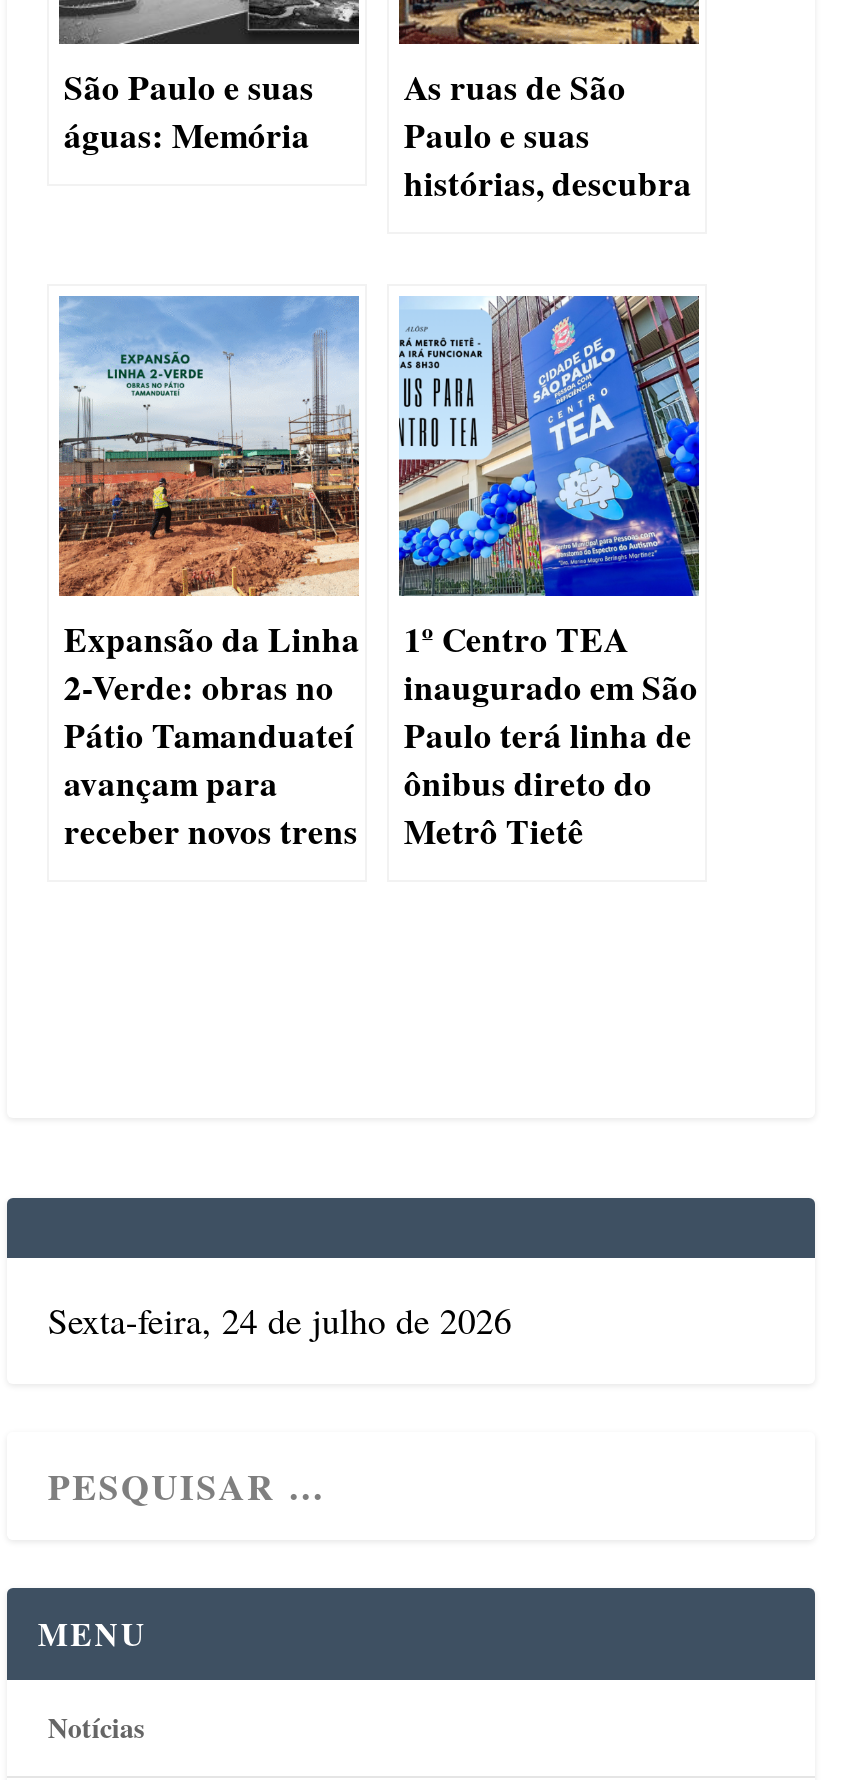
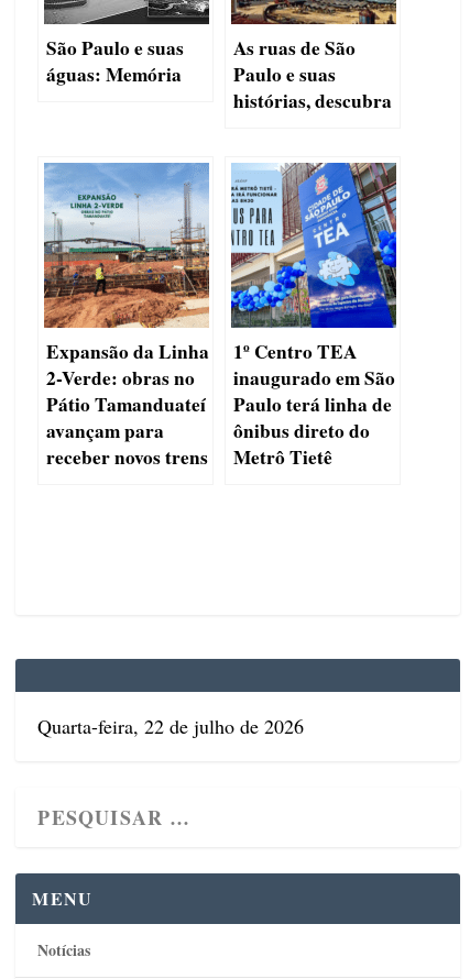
[48,1296,512,1344] Sexta-feira, 24 de julho de 2026 -> [38,713,304,739] Quarta-feira, 22 de julho de 2026

